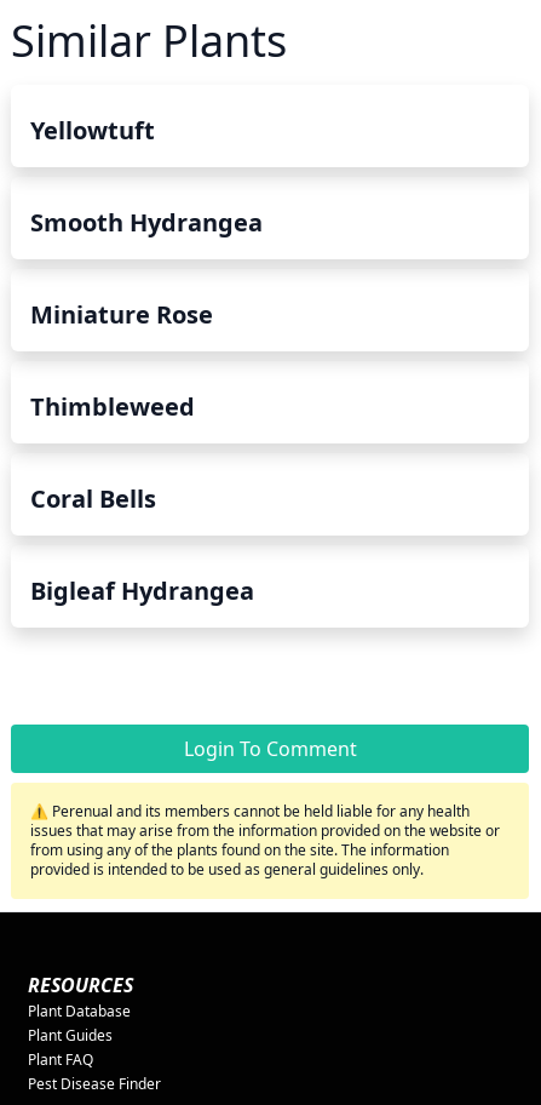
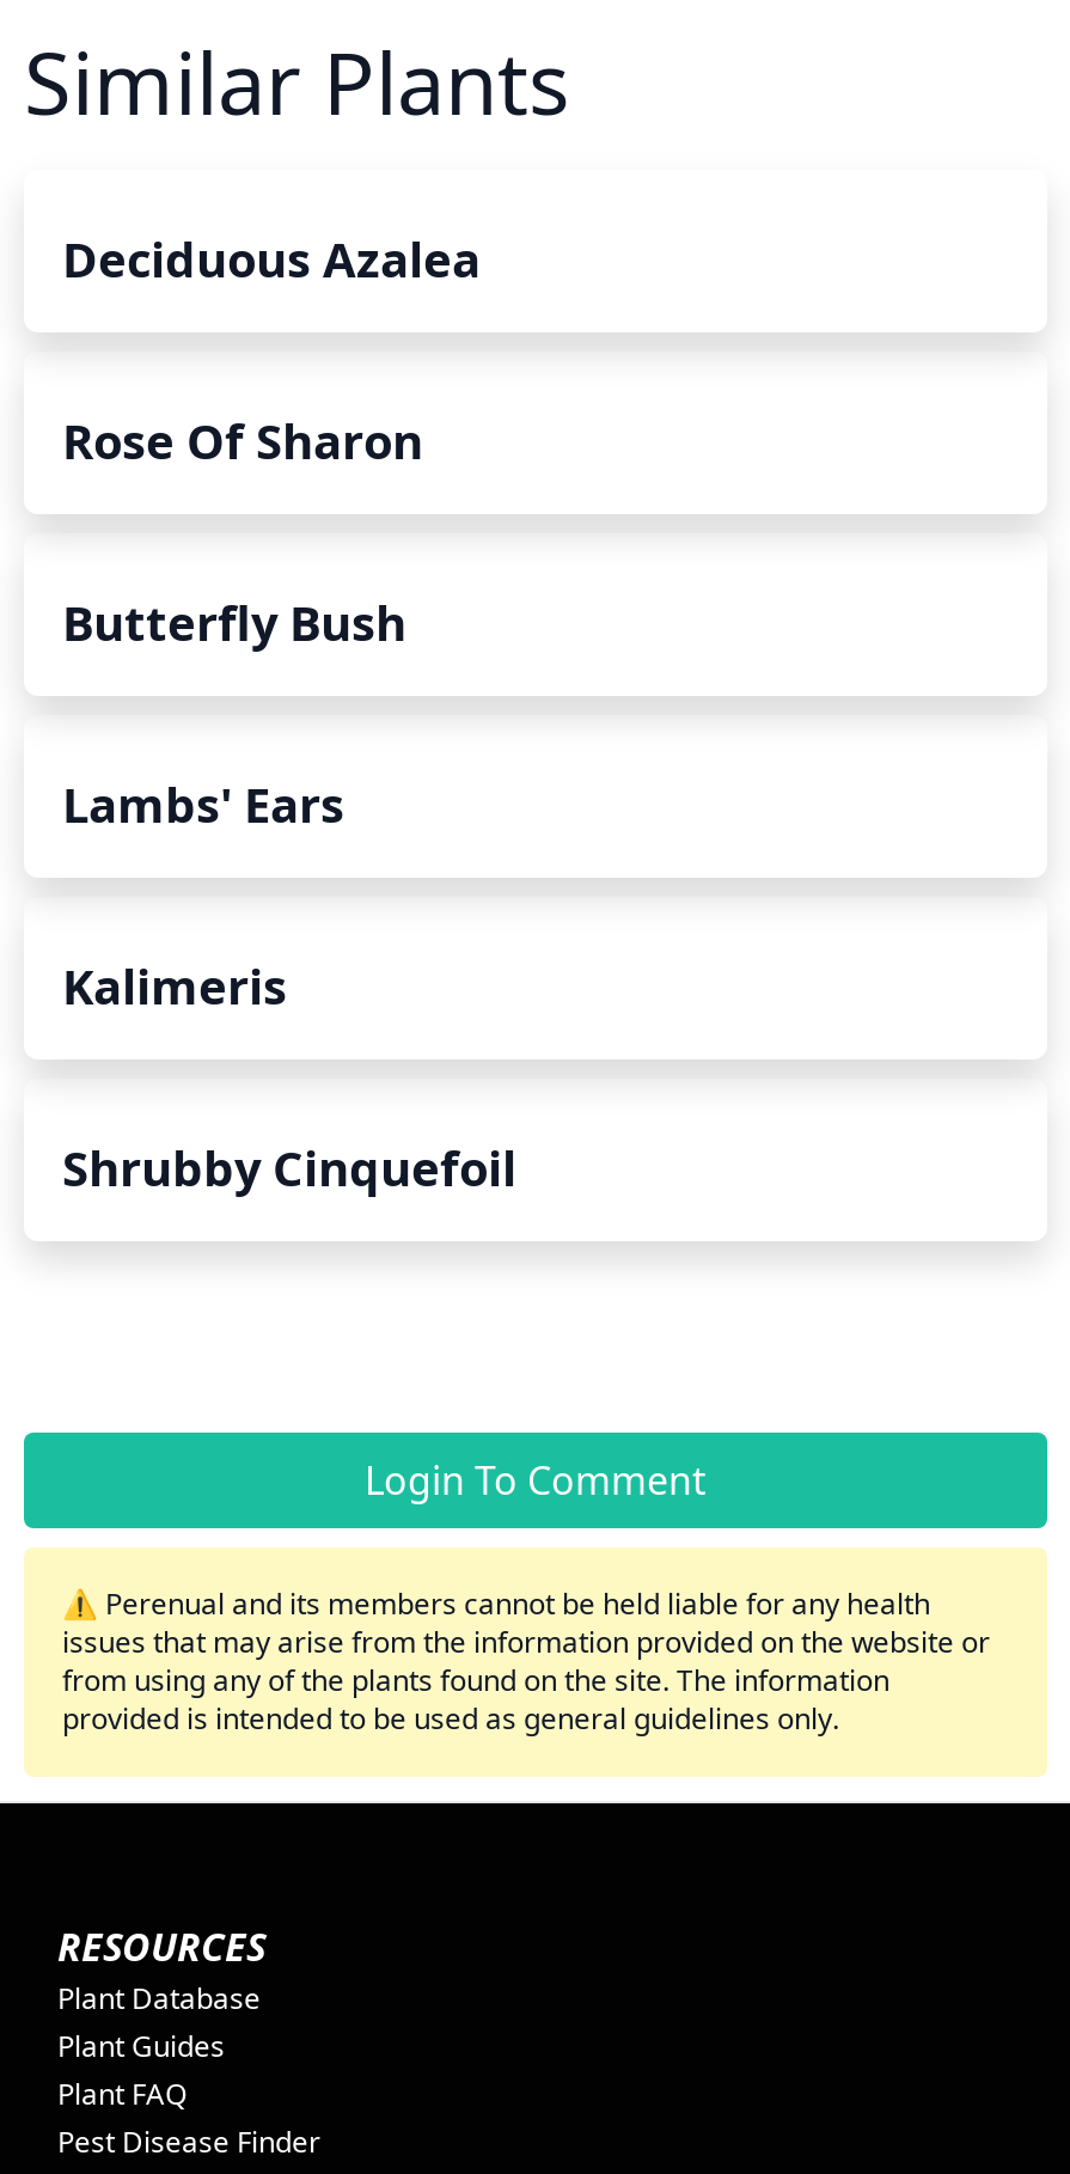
[30,114,155,146] Yellowtuft -> [62,226,481,291] Deciduous Azalea
[30,206,263,238] Smooth Hydrangea -> [62,408,423,473] Rose Of Sharon
[30,298,213,330] Miniature Rose -> [62,590,406,655] Butterfly Bush
[30,390,195,422] Thimbleweed -> [62,772,344,836] Lambs' Ears
[30,482,156,515] Coral Bells -> [62,954,287,1018] Kalimeris
[30,574,254,607] Bigleaf Hydrangea -> [62,1135,516,1200] Shrubby Cinquefoil

